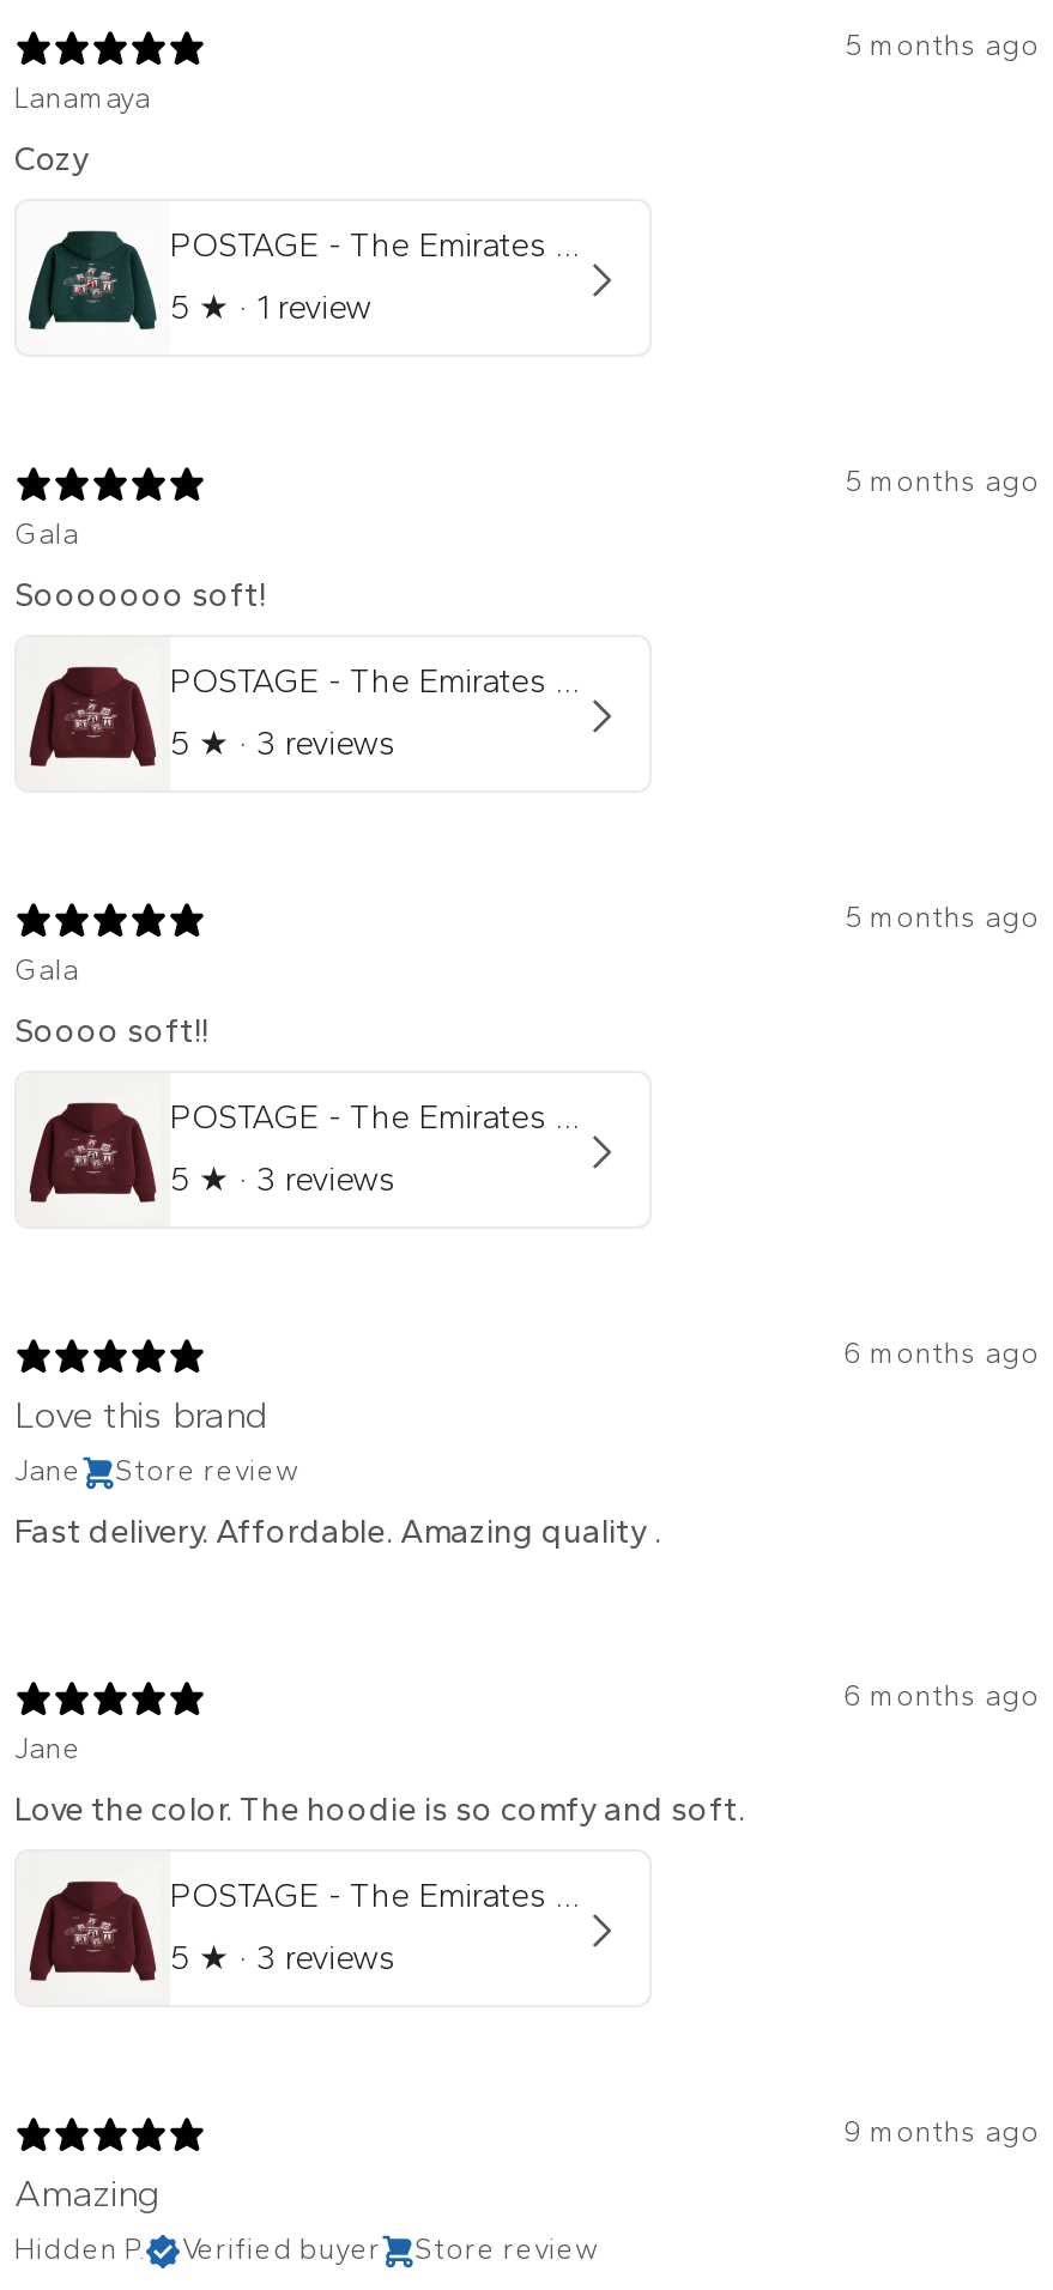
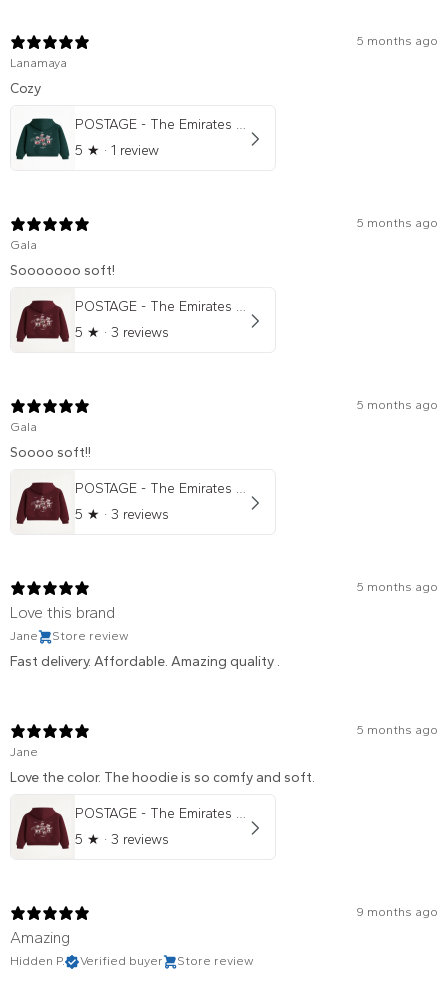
[843,1335,1040,1369] 6 months ago -> [357,579,438,593] 5 months ago
[843,1678,1040,1712] 6 months ago -> [357,722,438,736] 5 months ago

